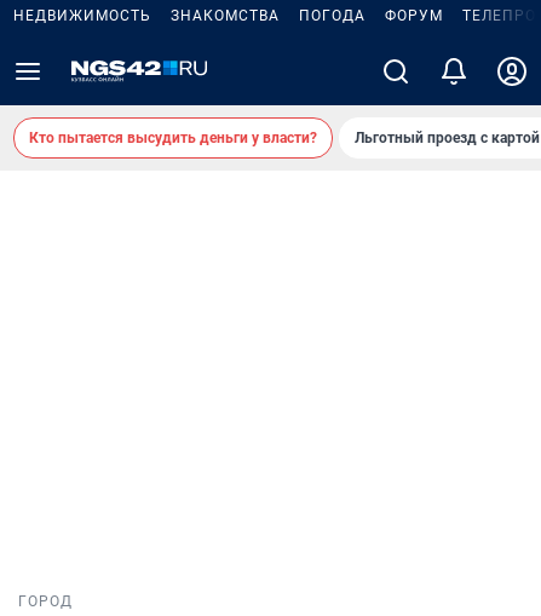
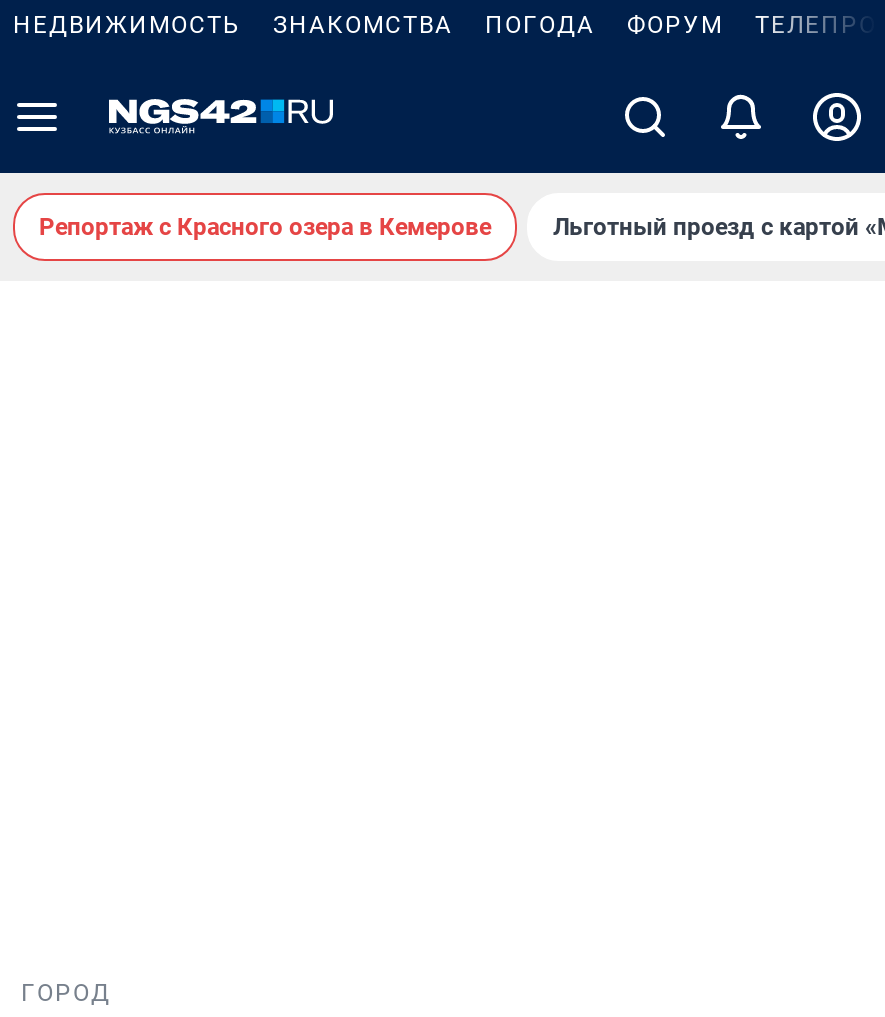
[29,129,317,146] Кто пытается высудить деньги у власти? -> [39,213,491,241] Репортаж с Красного озера в Кемерове

